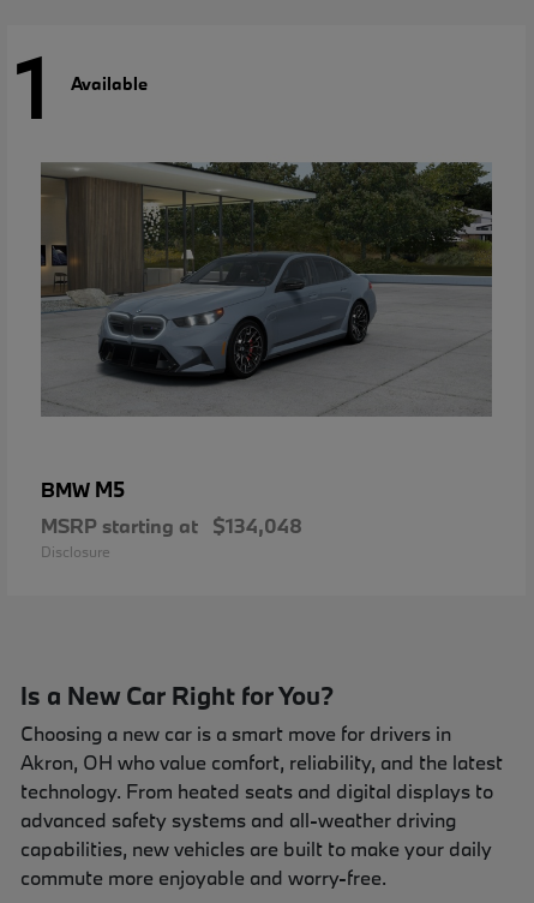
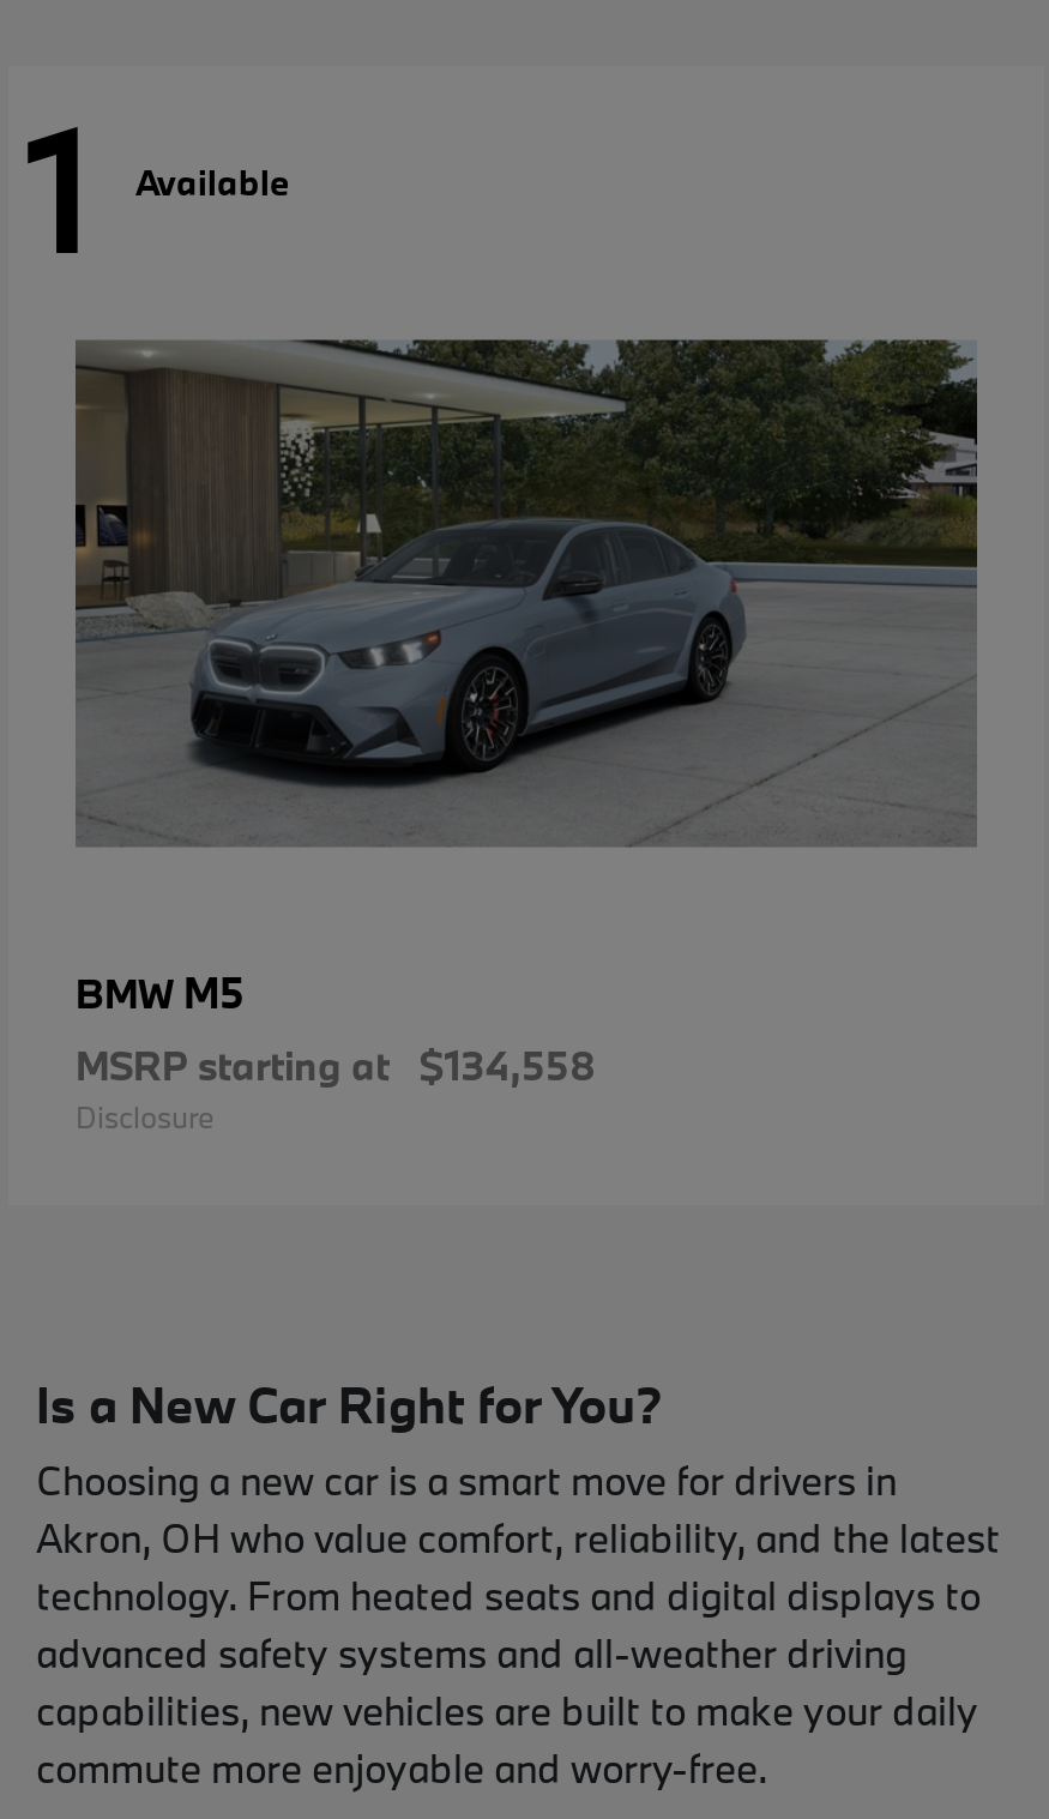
[41,513,302,538] MSRP starting at $134,048 -> [76,1040,596,1090] MSRP starting at $134,558

